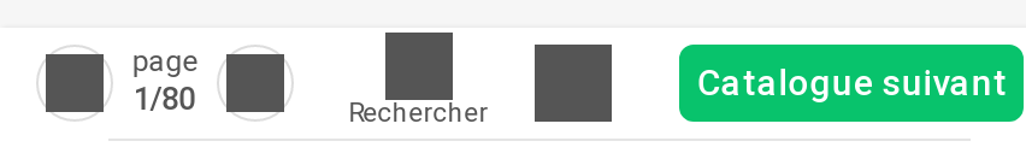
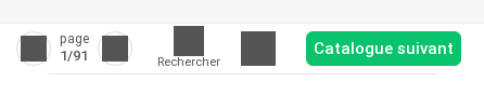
[133,80,196,116] 1/80 -> [60,47,88,63] 1/91

